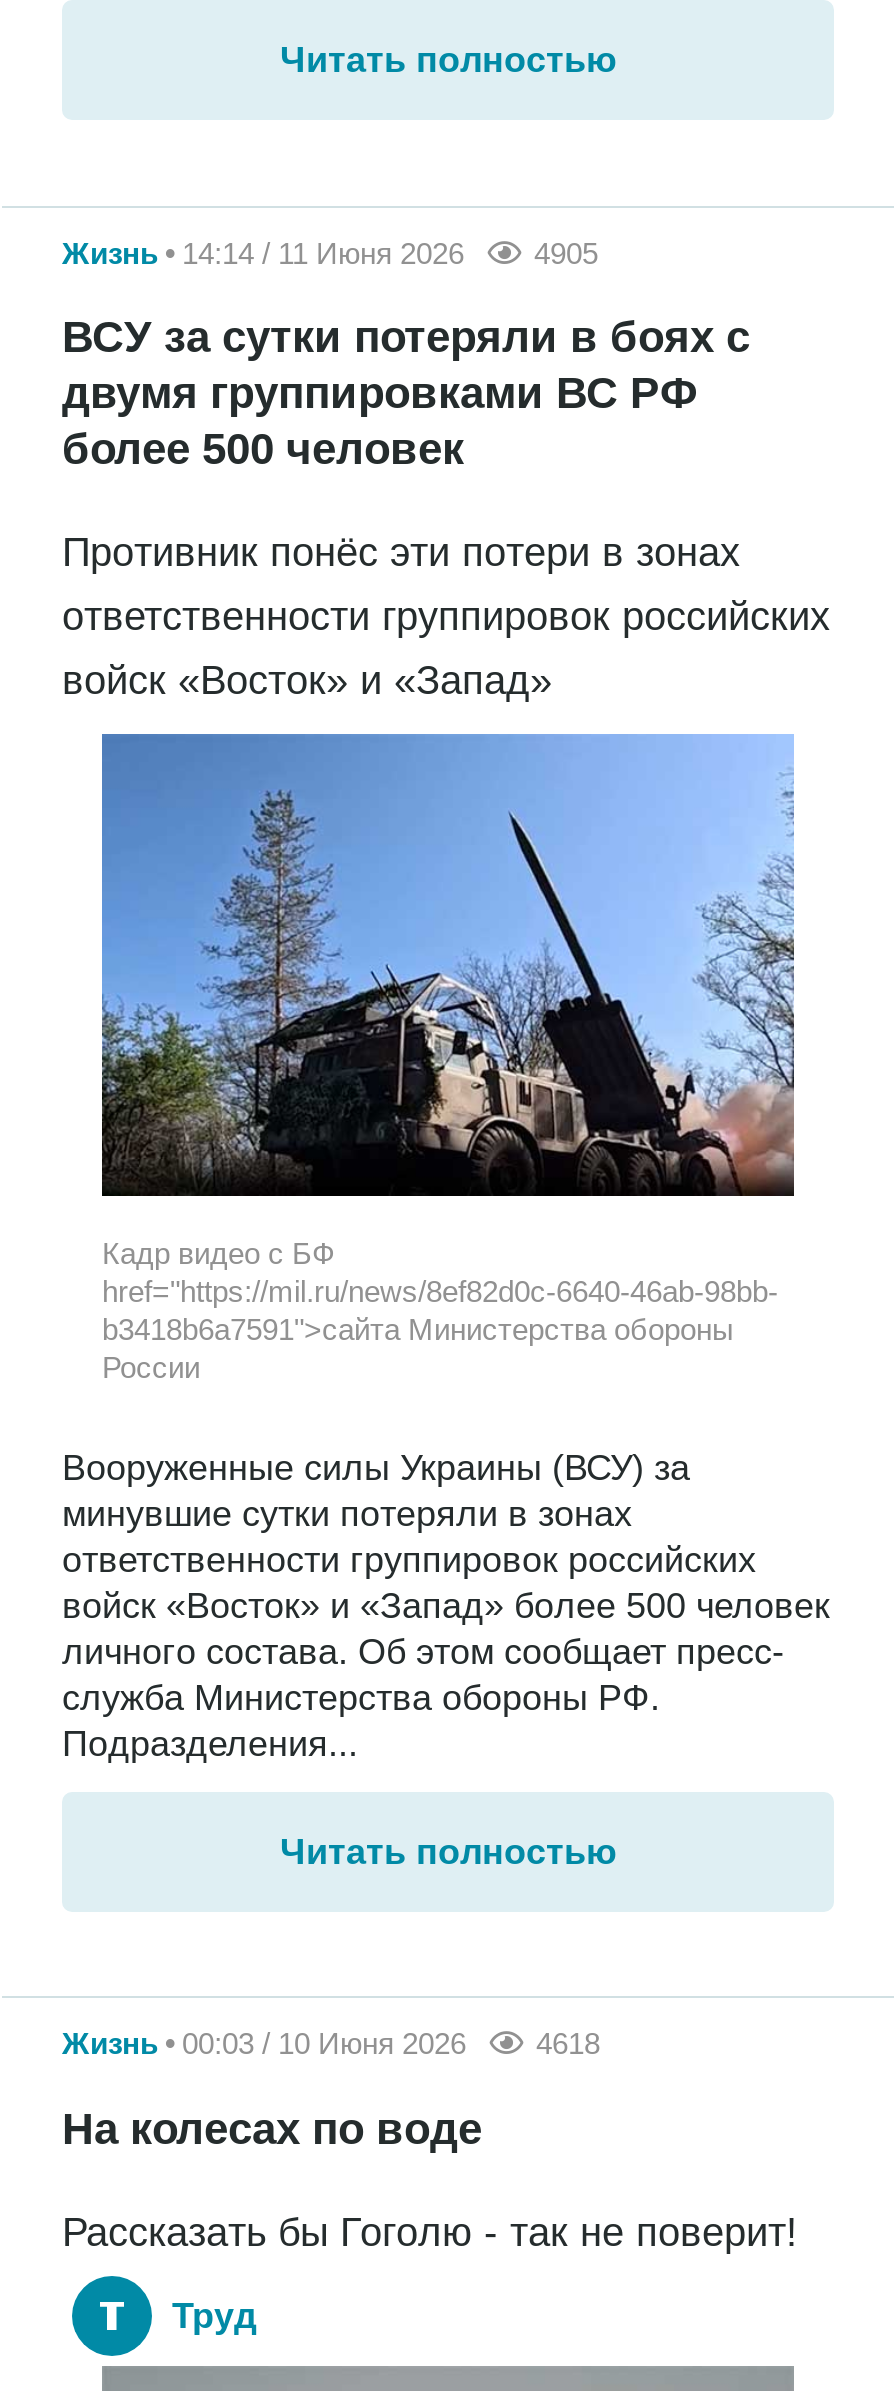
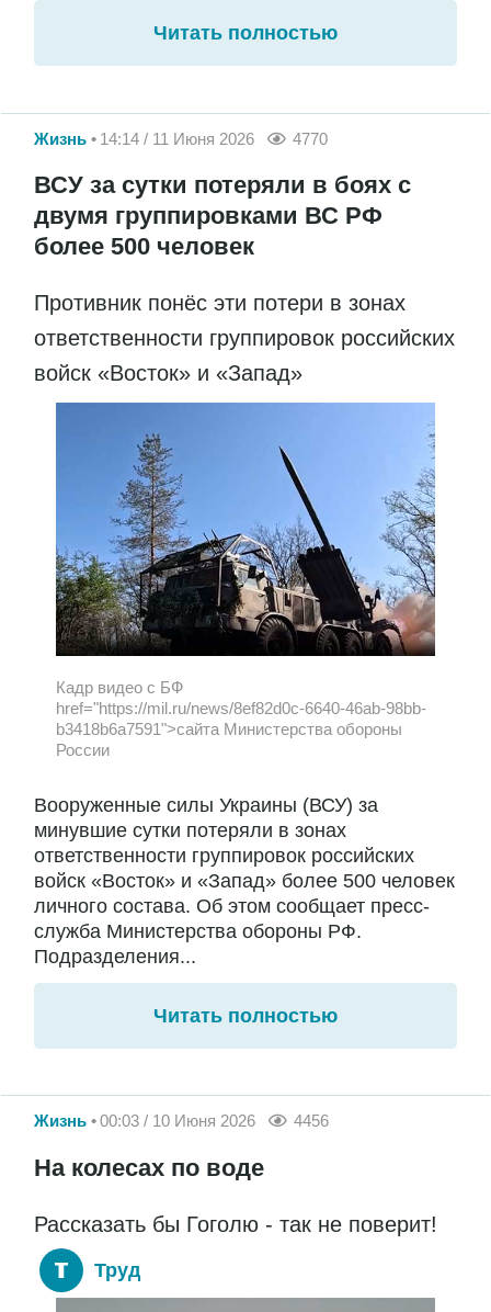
[534,235,598,269] 4905 -> [293,129,328,148] 4770
[536,2027,600,2061] 4618 -> [294,1112,329,1130] 4456

